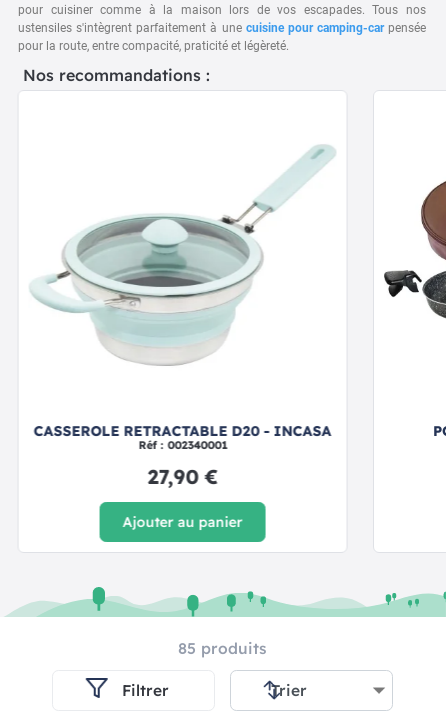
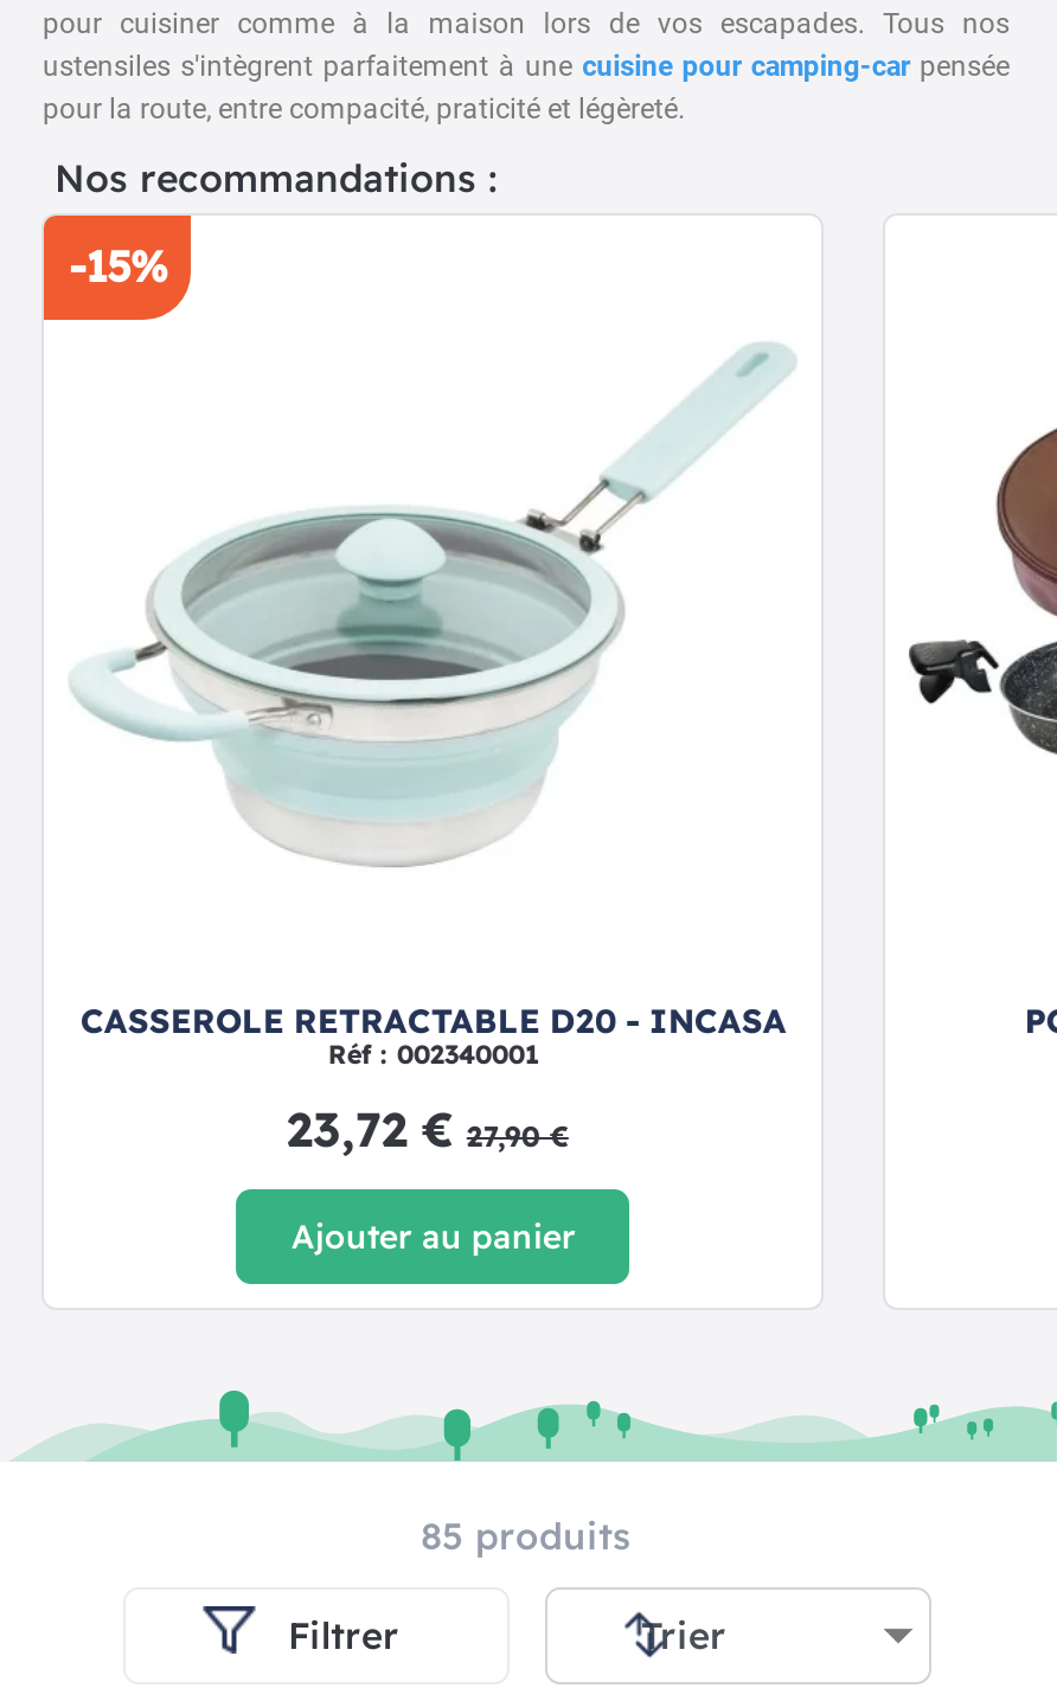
none -> [69,239,168,294] -15%
[147,464,218,489] 27,90 € -> [287,1099,569,1158] 23,72 € 27,90 €

